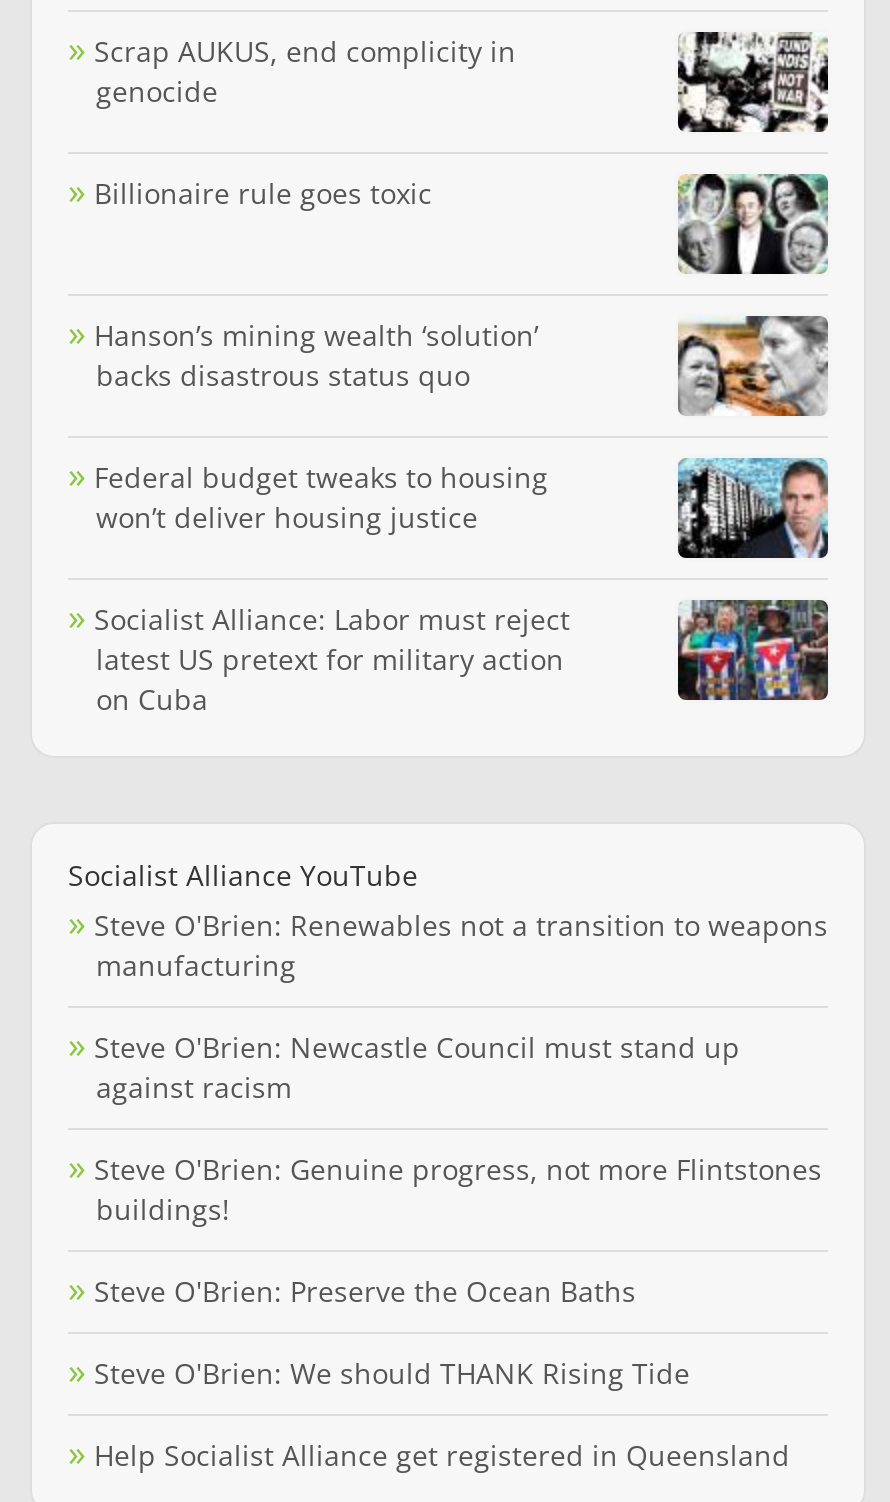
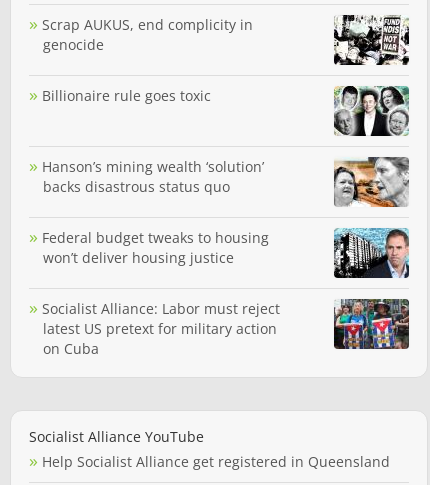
[94,905,828,1391] Steve O'Brien: Renewables not a transition to weapons | manufacturing | Steve O'Brien: Newcastle Council must stand up | against racism | Steve O'Brien: Genuine progress, not more Flintstones | buildings! | Steve O'Brien: Preserve the Ocean Baths | Steve O'Brien: We should THANK Rising Tide -> none

